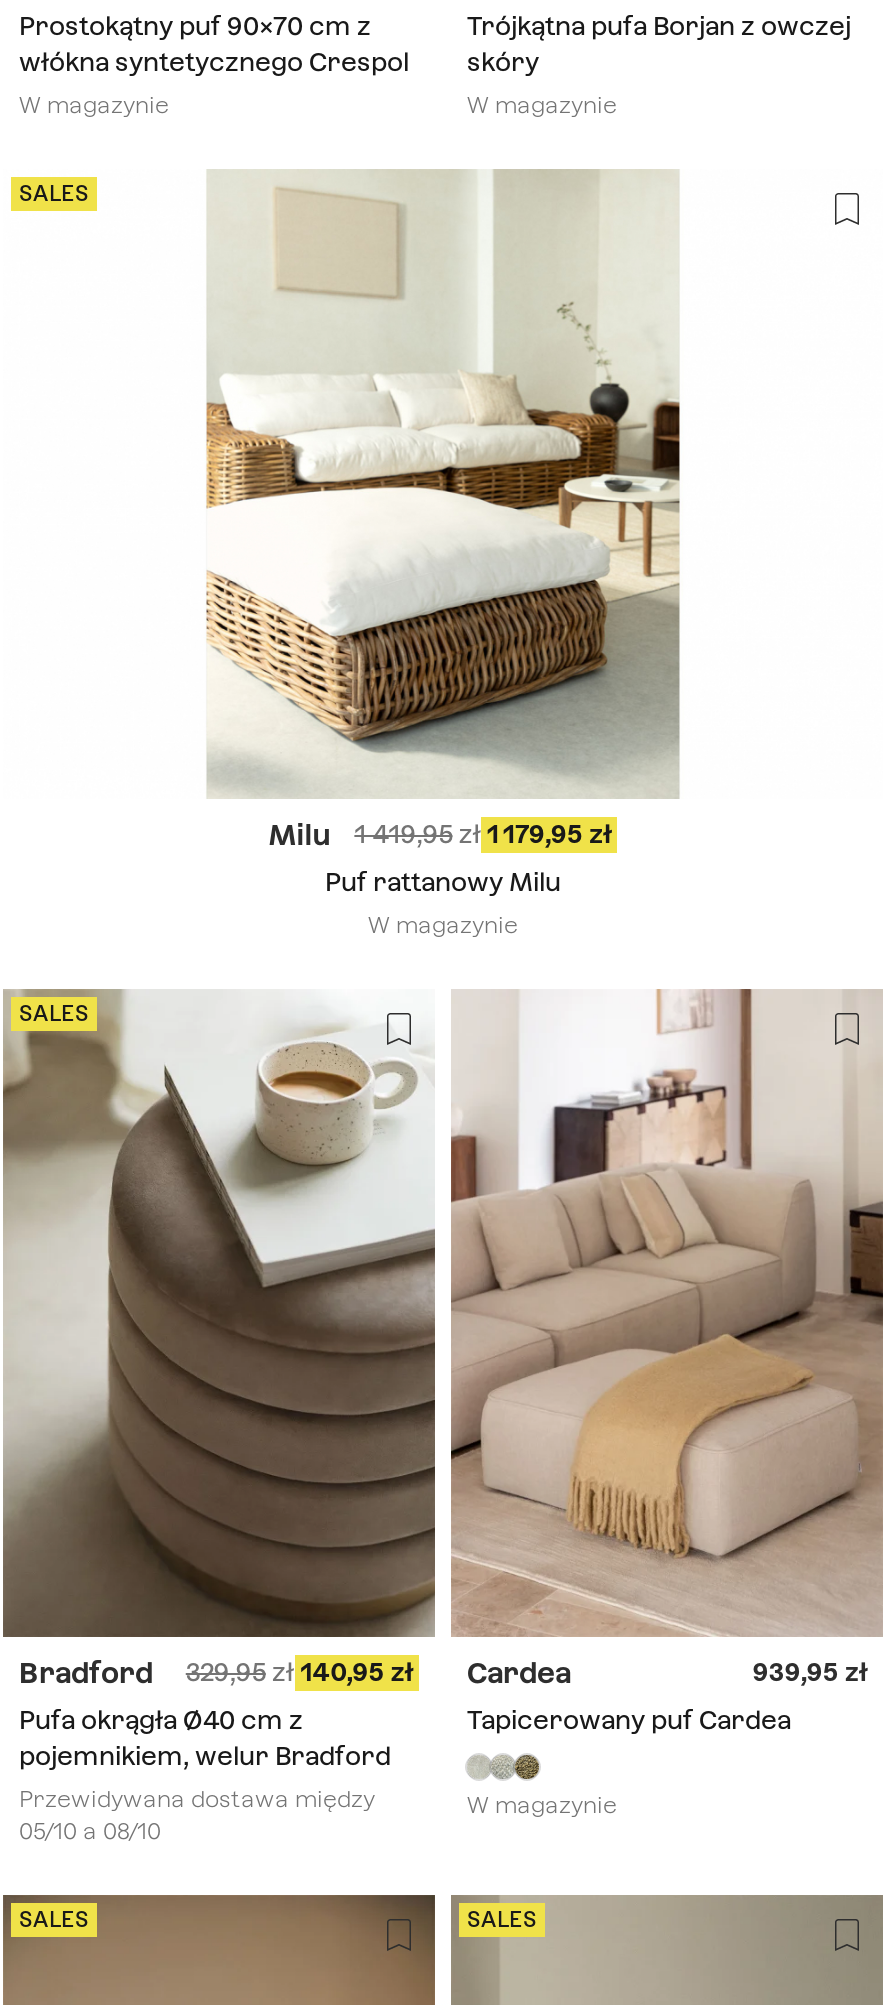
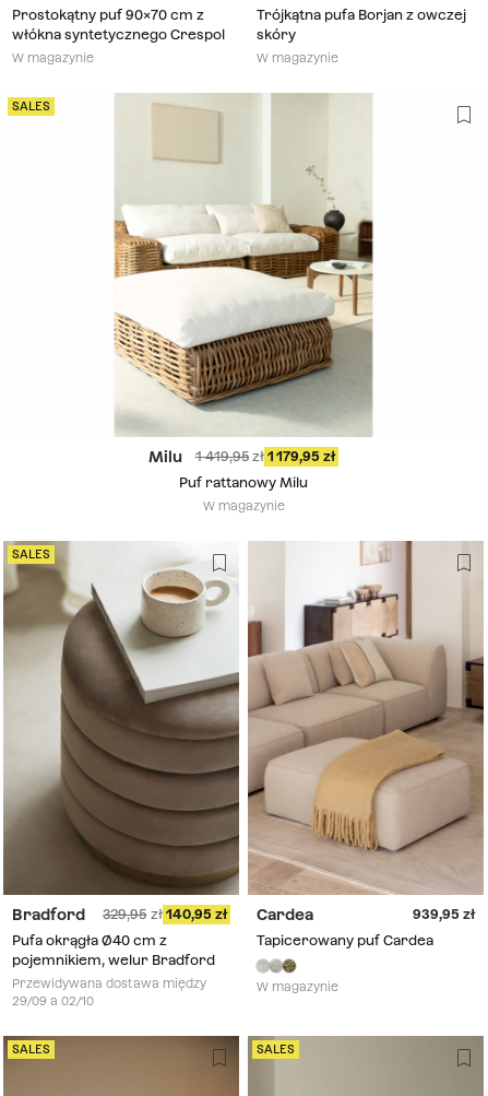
[19,1817,161,1845] 05/10 a 08/10 -> [12,993,94,1009] 29/09 a 02/10

